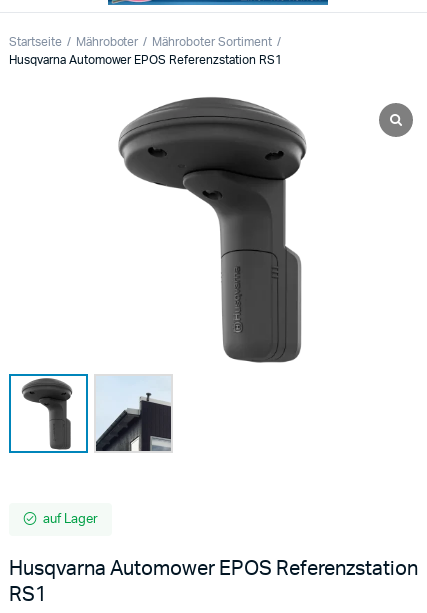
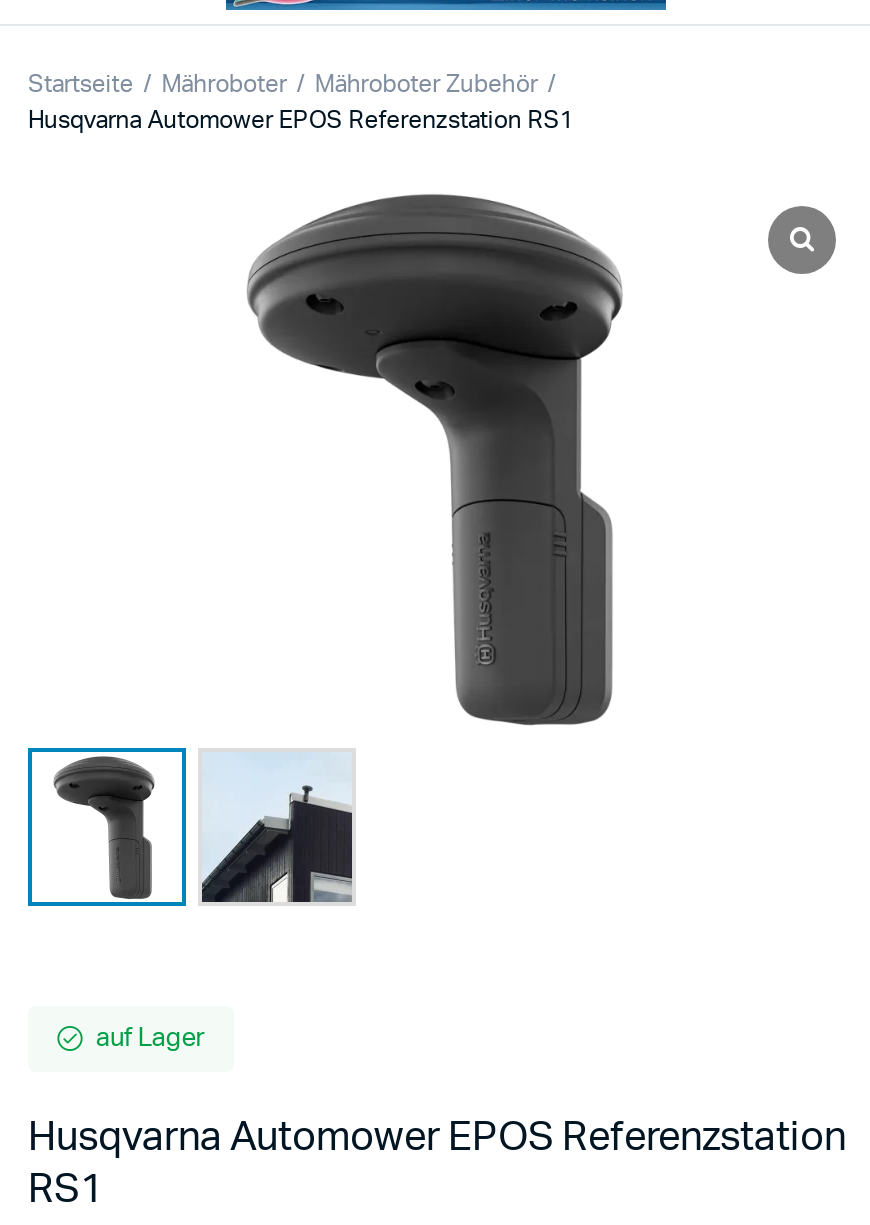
[152,36,272,48] Mähroboter Sortiment -> [315,72,538,96] Mähroboter Zubehör

